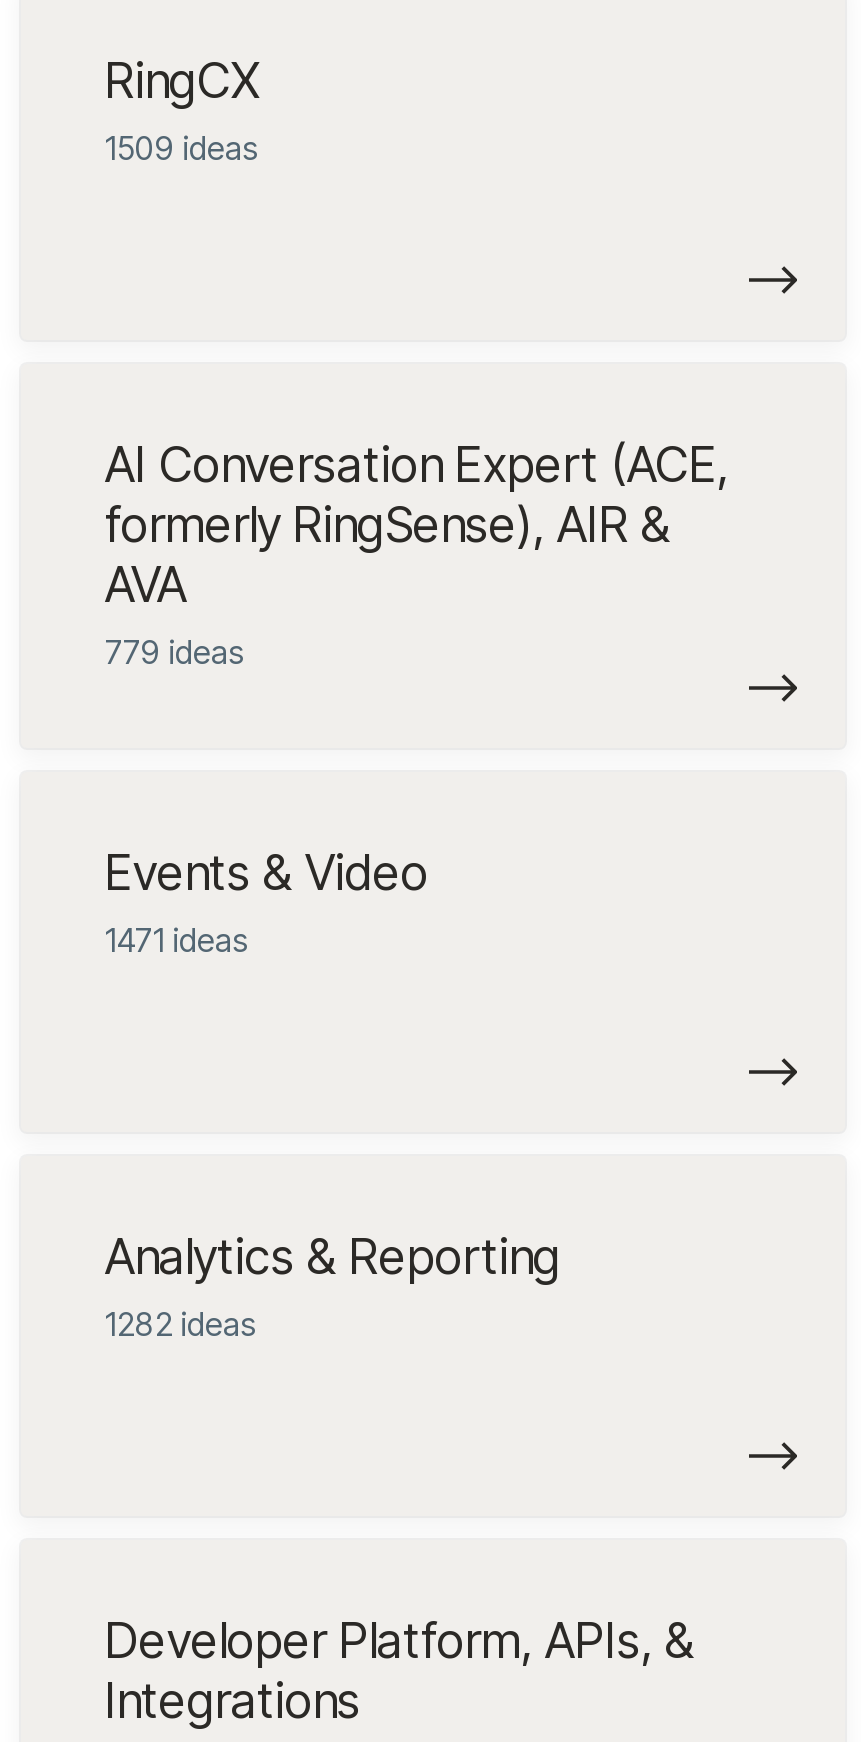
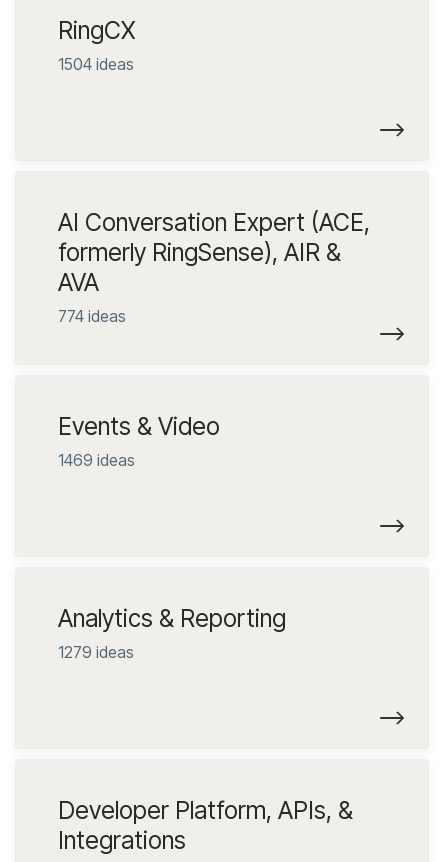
[105,129,259,169] 1509 ideas -> [58,54,134,74] 1504 ideas
[105,633,245,673] 779 ideas -> [58,306,126,326] 774 ideas
[105,921,249,961] 1471 ideas -> [58,450,135,470] 1469 ideas
[105,1305,257,1345] 1282 ideas -> [58,642,134,662] 1279 ideas

